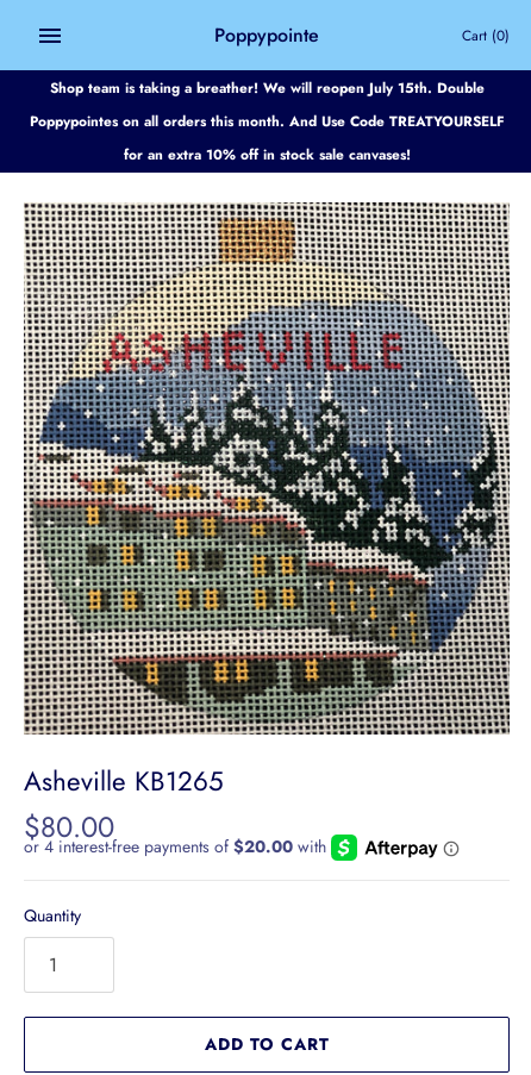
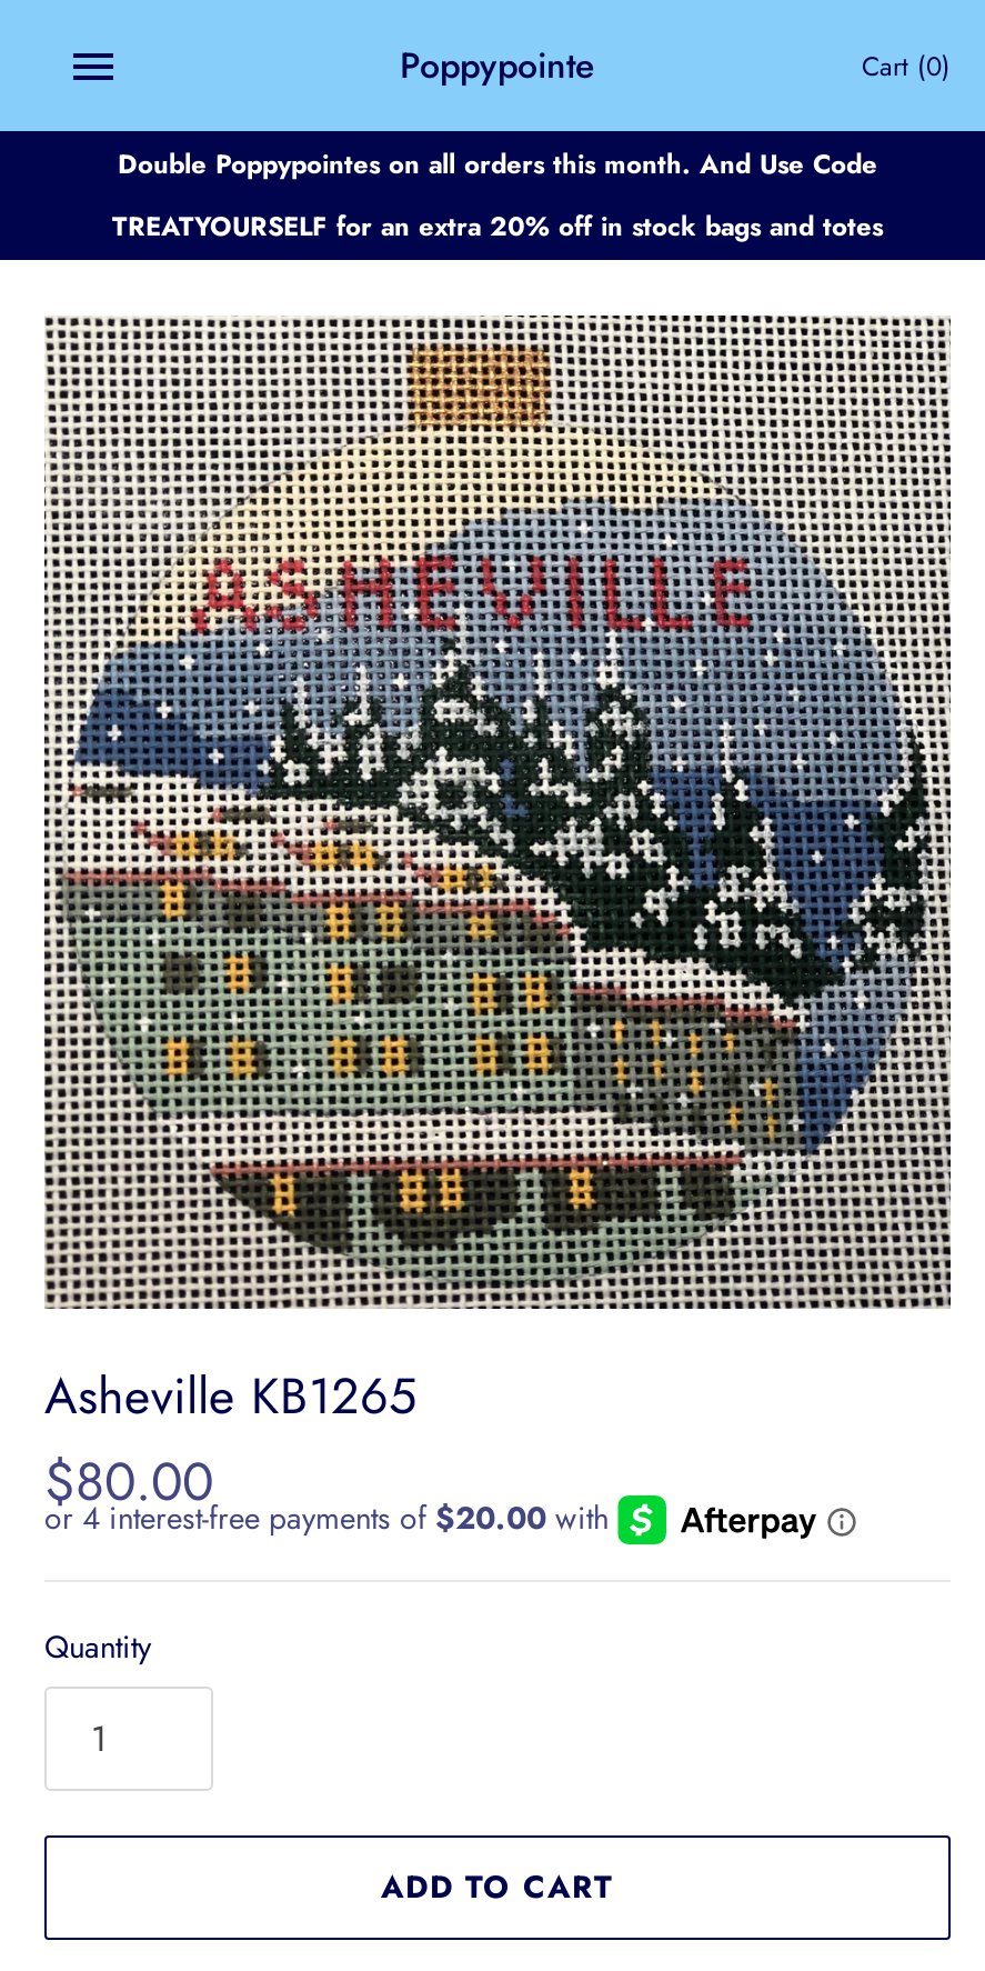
[29,77,504,164] Shop team is taking a breather! We will reopen July 15th. Double | Poppypointes on all orders this month. And Use Code TREATYOURSELF | for an extra 10% off in stock sale canvases! -> [112,144,883,244] Double Poppypointes on all orders this month. And Use Code | TREATYOURSELF for an extra 20% off in stock bags and totes

